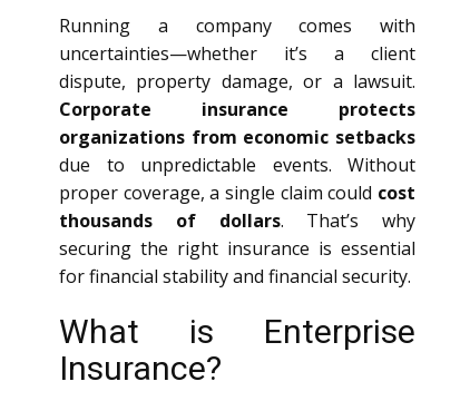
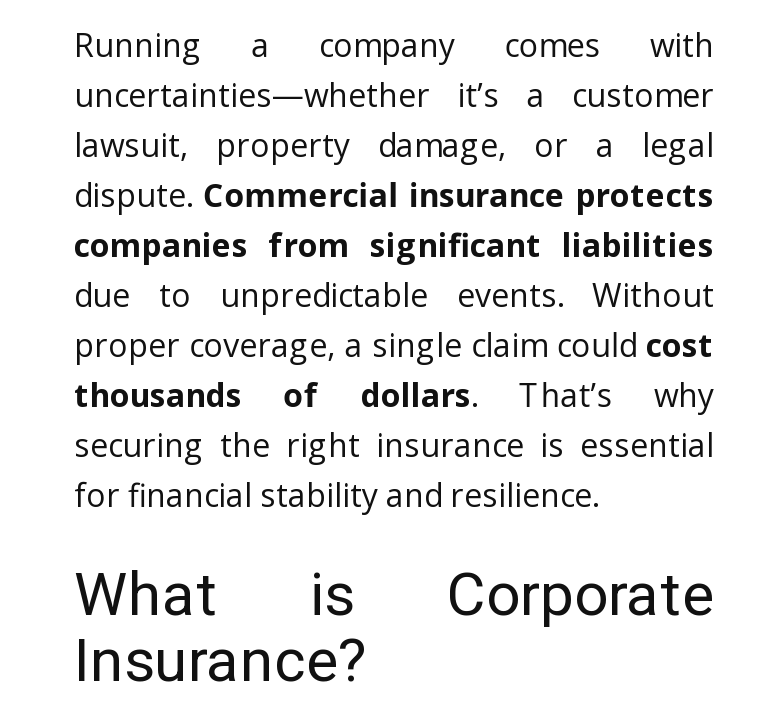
[59,41,415,149] uncertainties—whether it’s a client | dispute, property damage, or a lawsuit. | Corporate insurance protects | organizations from economic setbacks -> [74,73,714,267] uncertainties—whether it’s a customer | lawsuit, property damage, or a legal | dispute. Commercial insurance protects | companies from significant liabilities
[59,264,411,288] for financial stability and financial security. -> [74,473,598,517] for financial stability and resilience.
[59,312,415,351] What is Enterprise -> [74,559,714,629] What is Corporate

